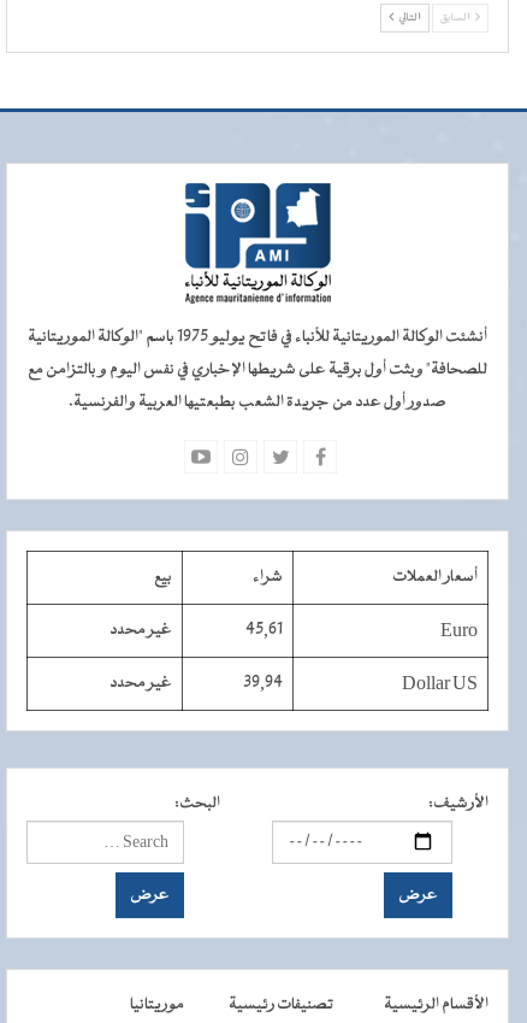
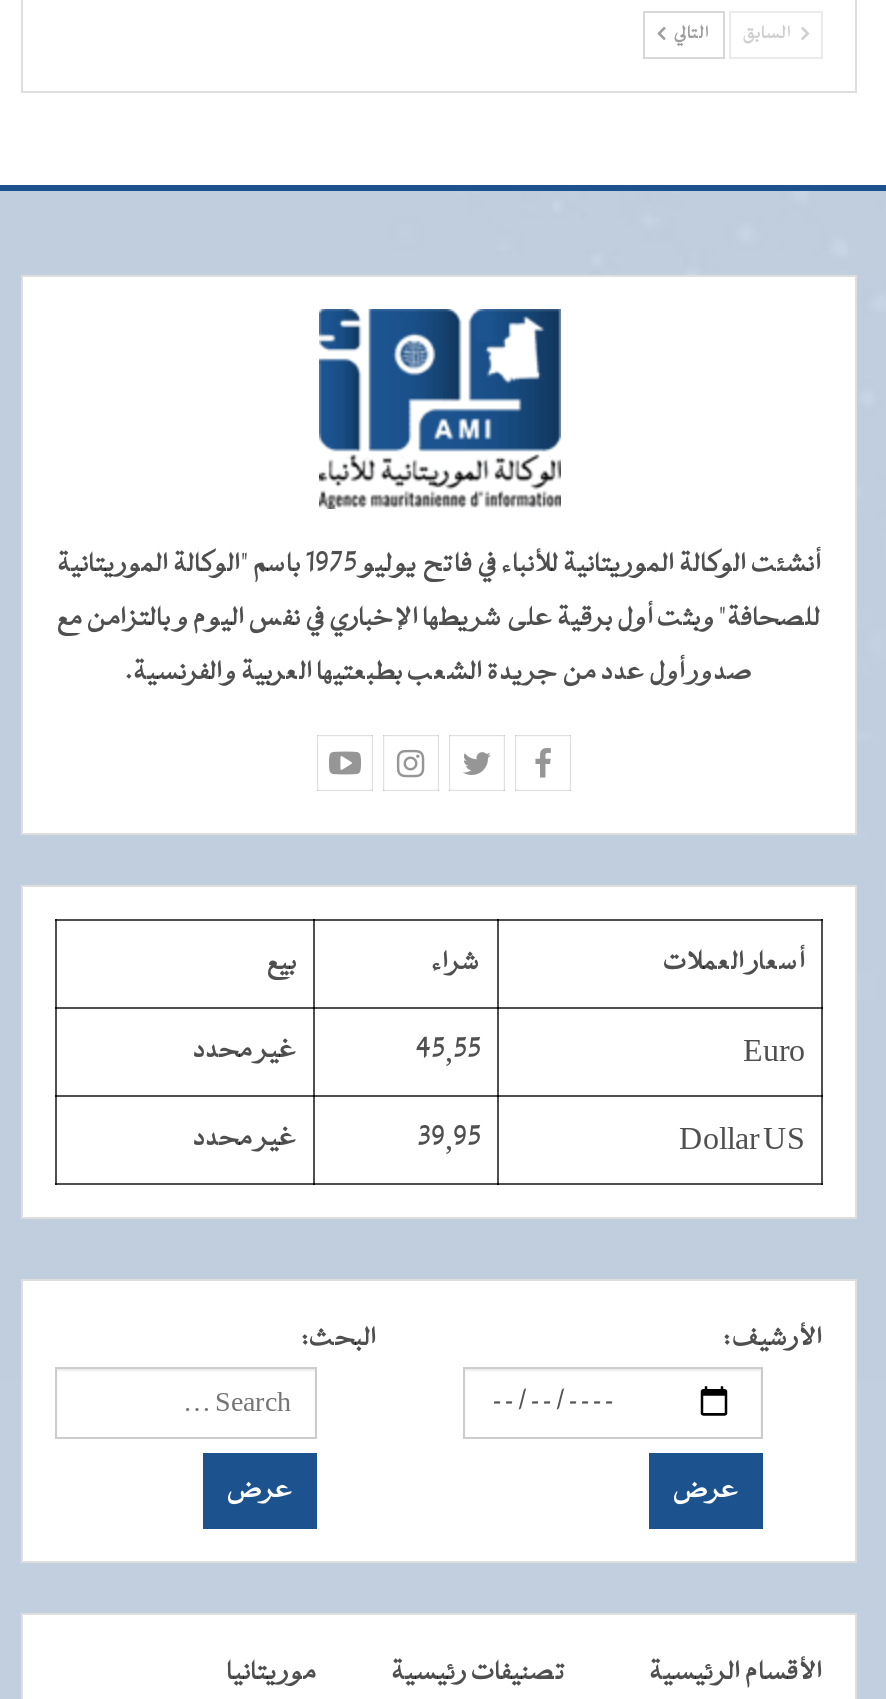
[245,620,283,640] 45,61 -> [415,1035,481,1067] 45,55
[243,673,283,693] 39,94 -> [417,1123,481,1155] 39,95

